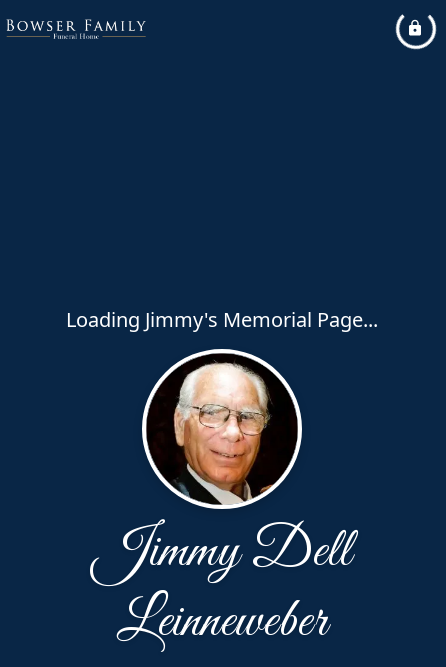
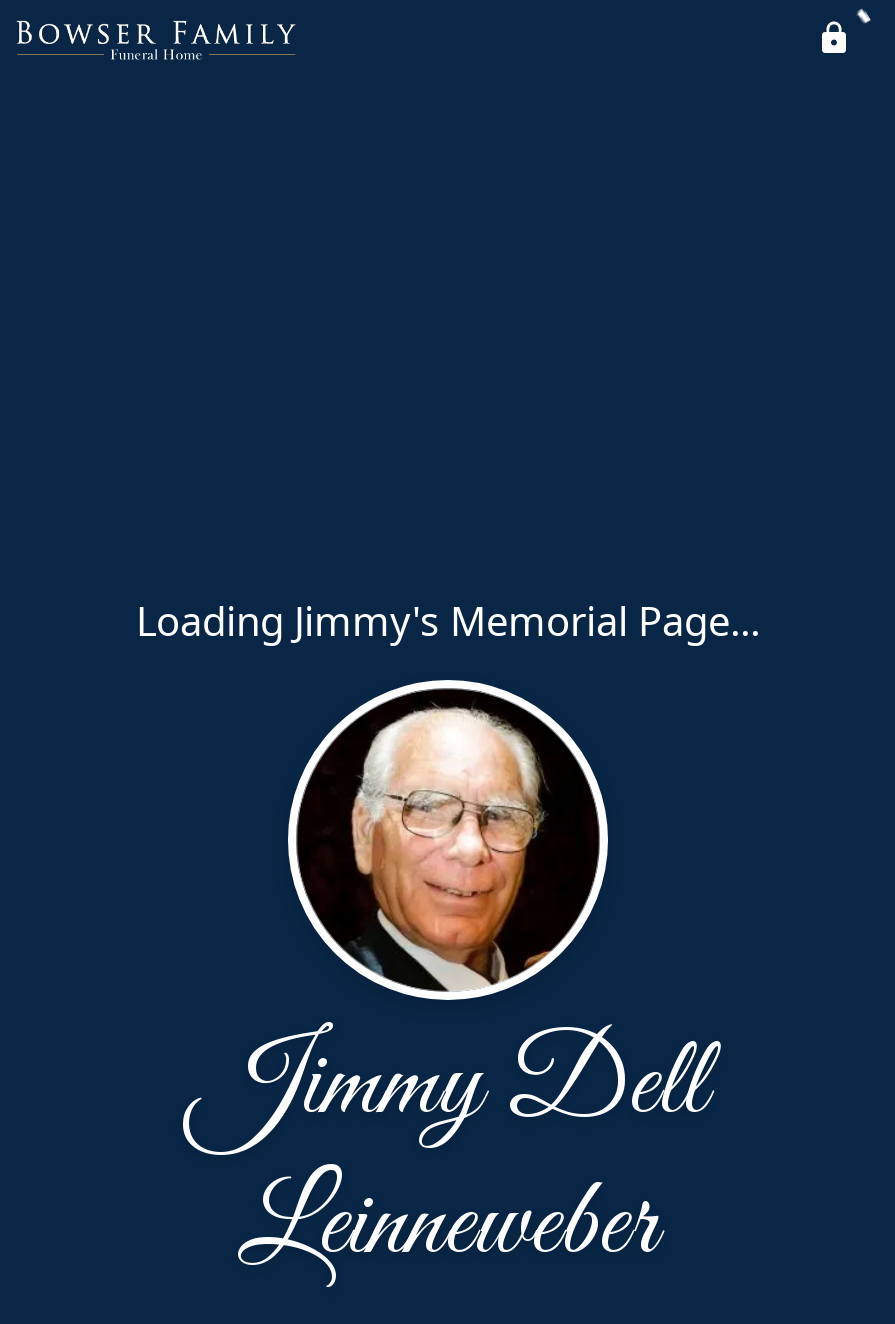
[395,14,437,50] [image] -> [796,12,876,80] [image]

